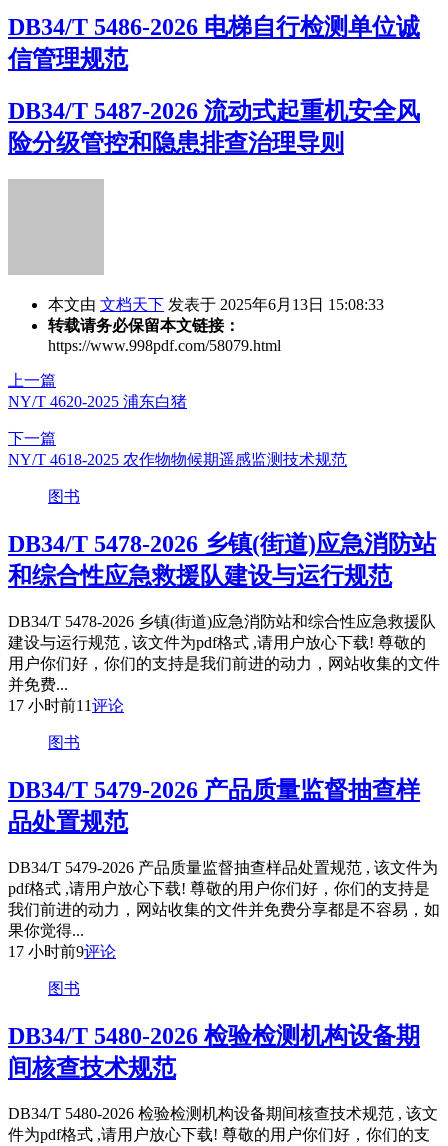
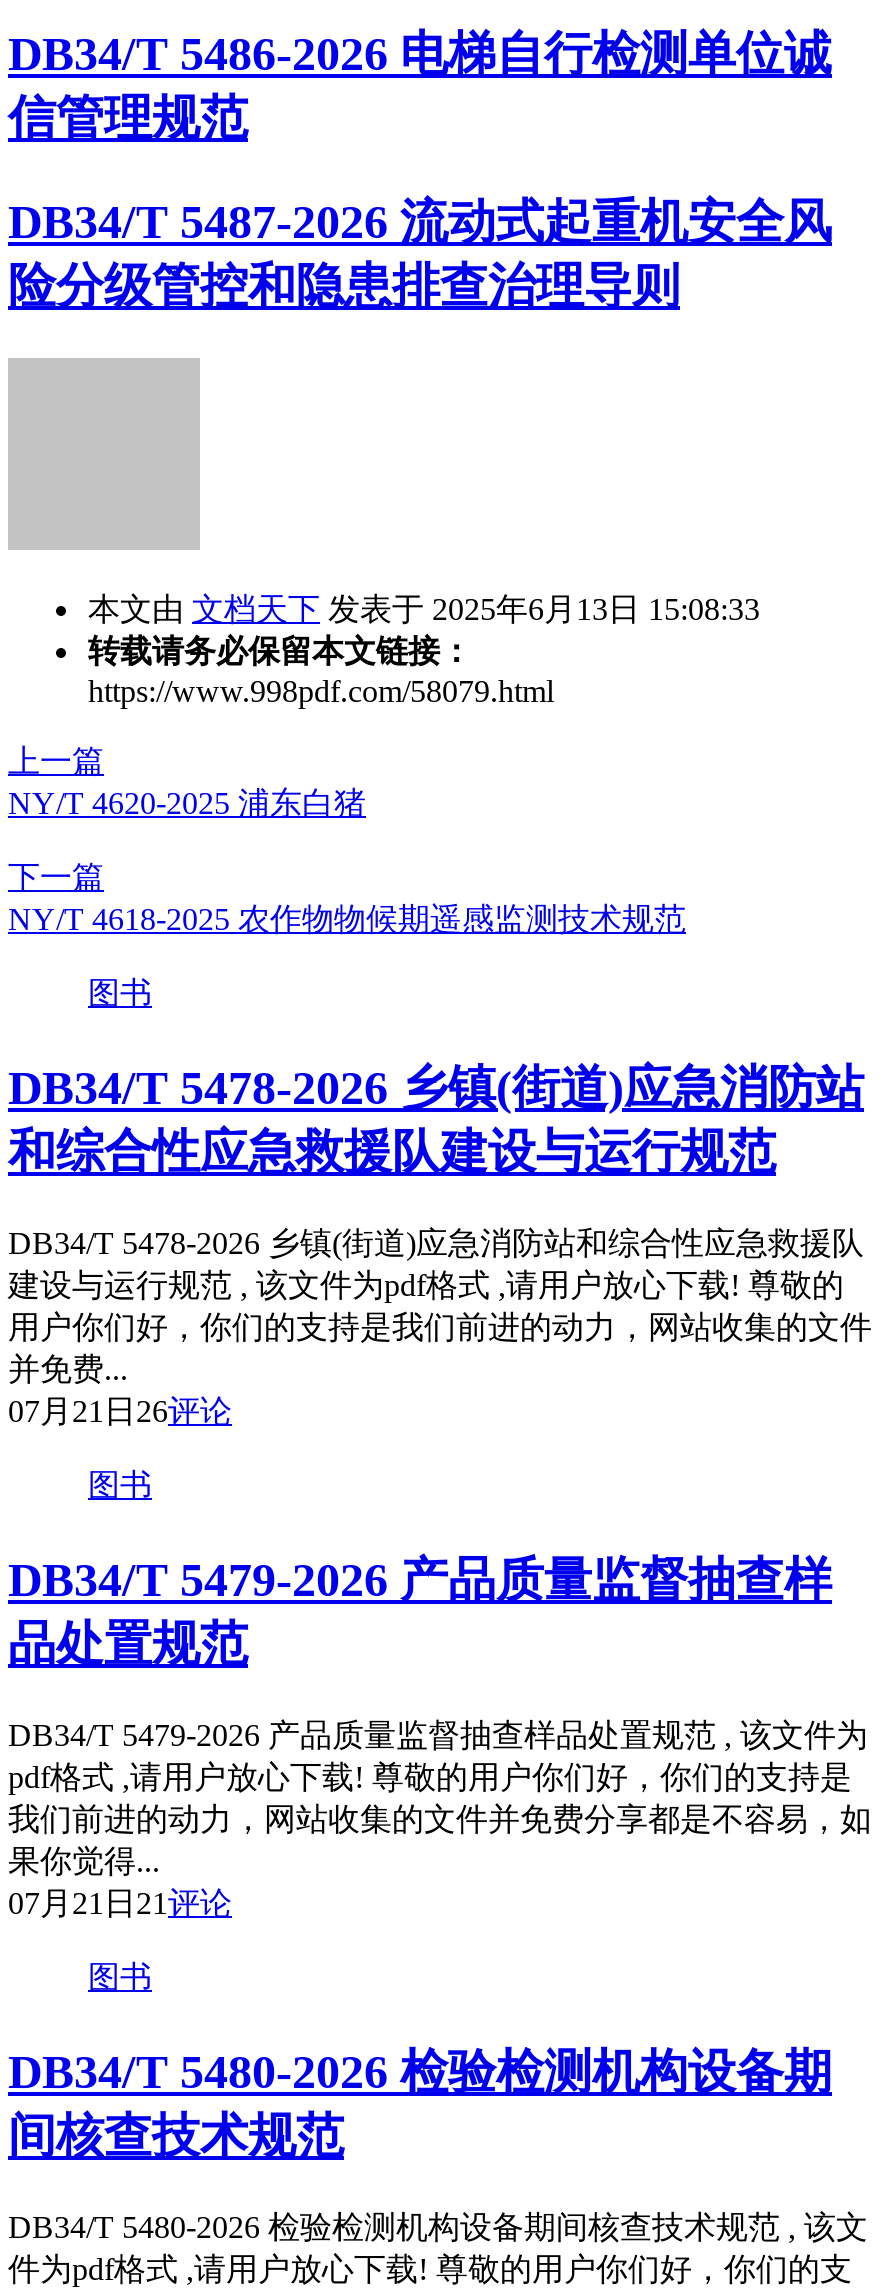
[8,697,124,714] 17 小时前11评论 -> [8,1394,232,1428] 07月21日26评论
[8,943,116,960] 17 小时前9评论 -> [8,1886,232,1920] 07月21日21评论

